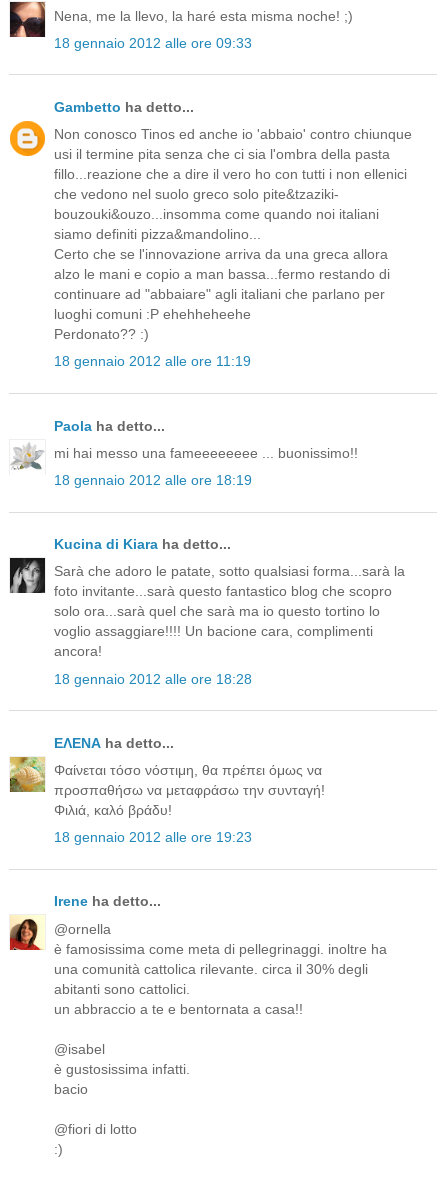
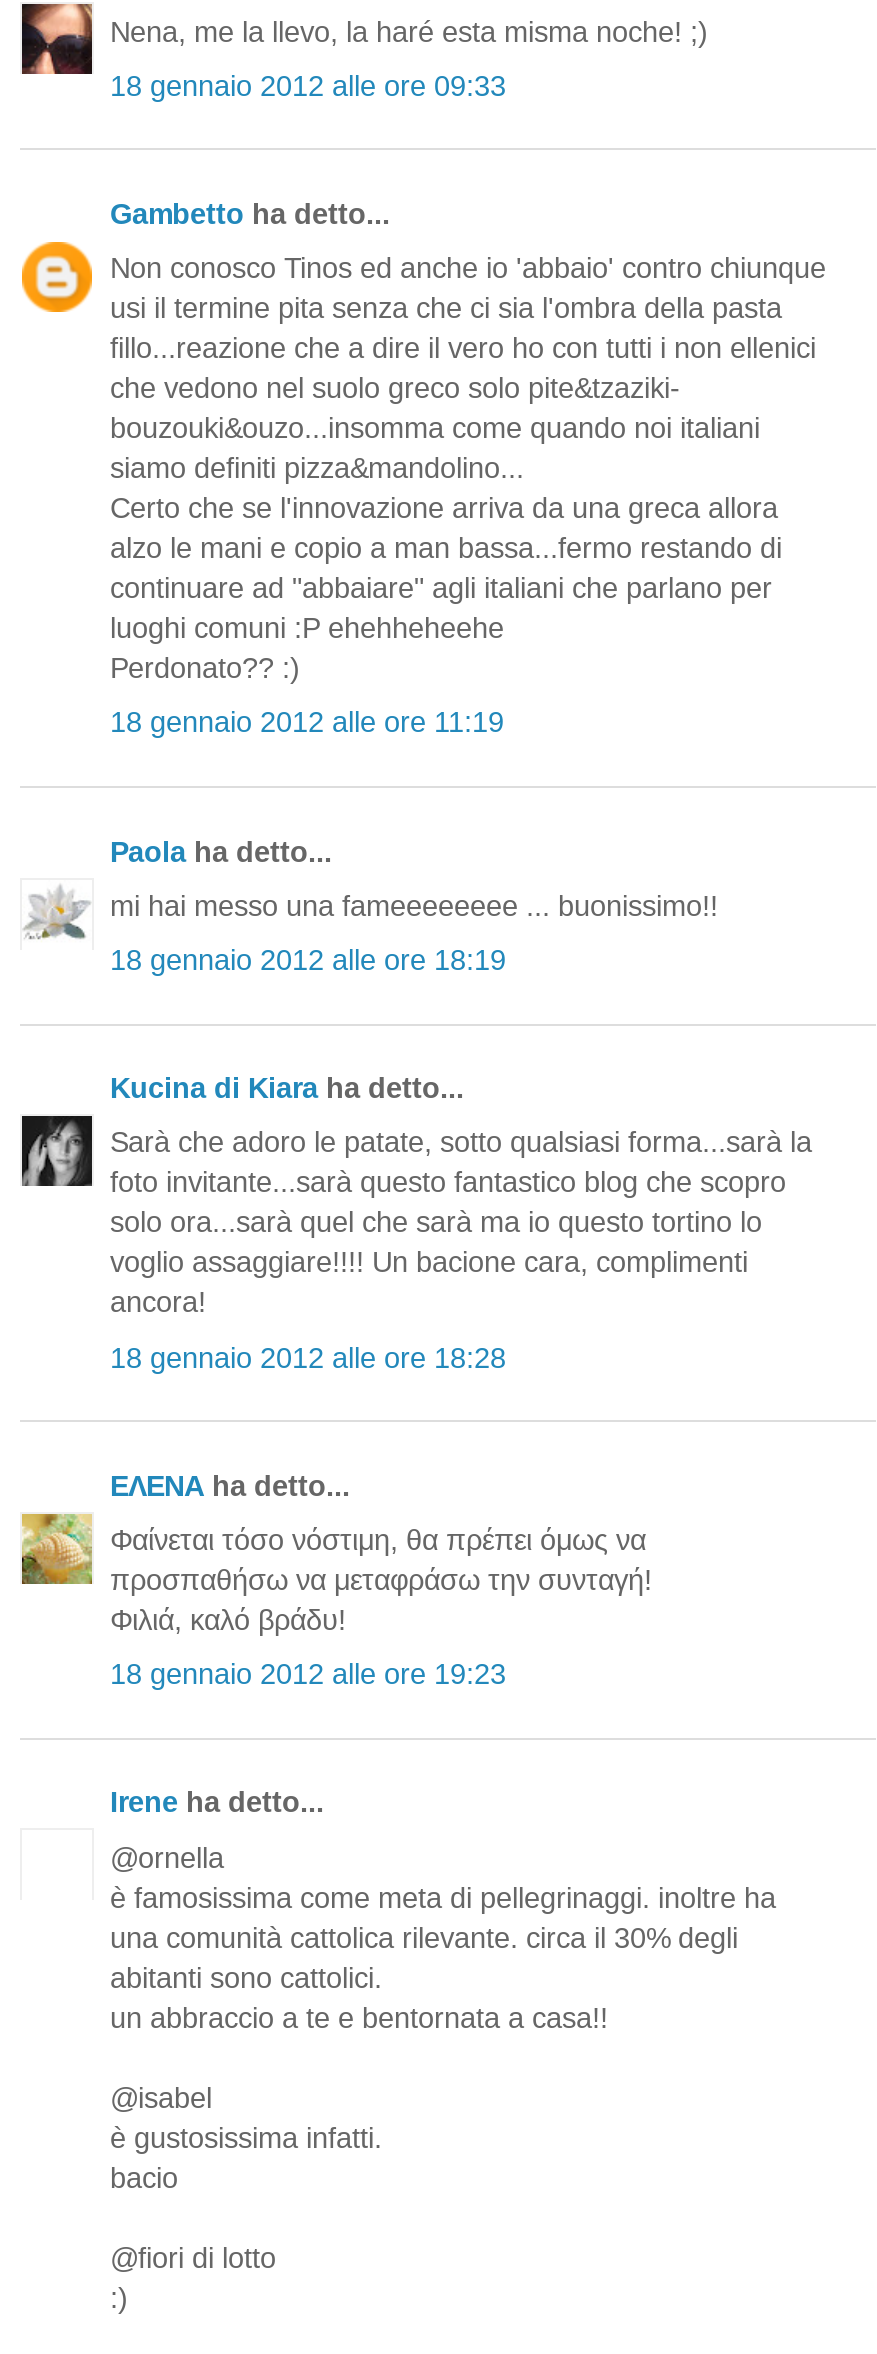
[9,914,45,951] [image] -> none

